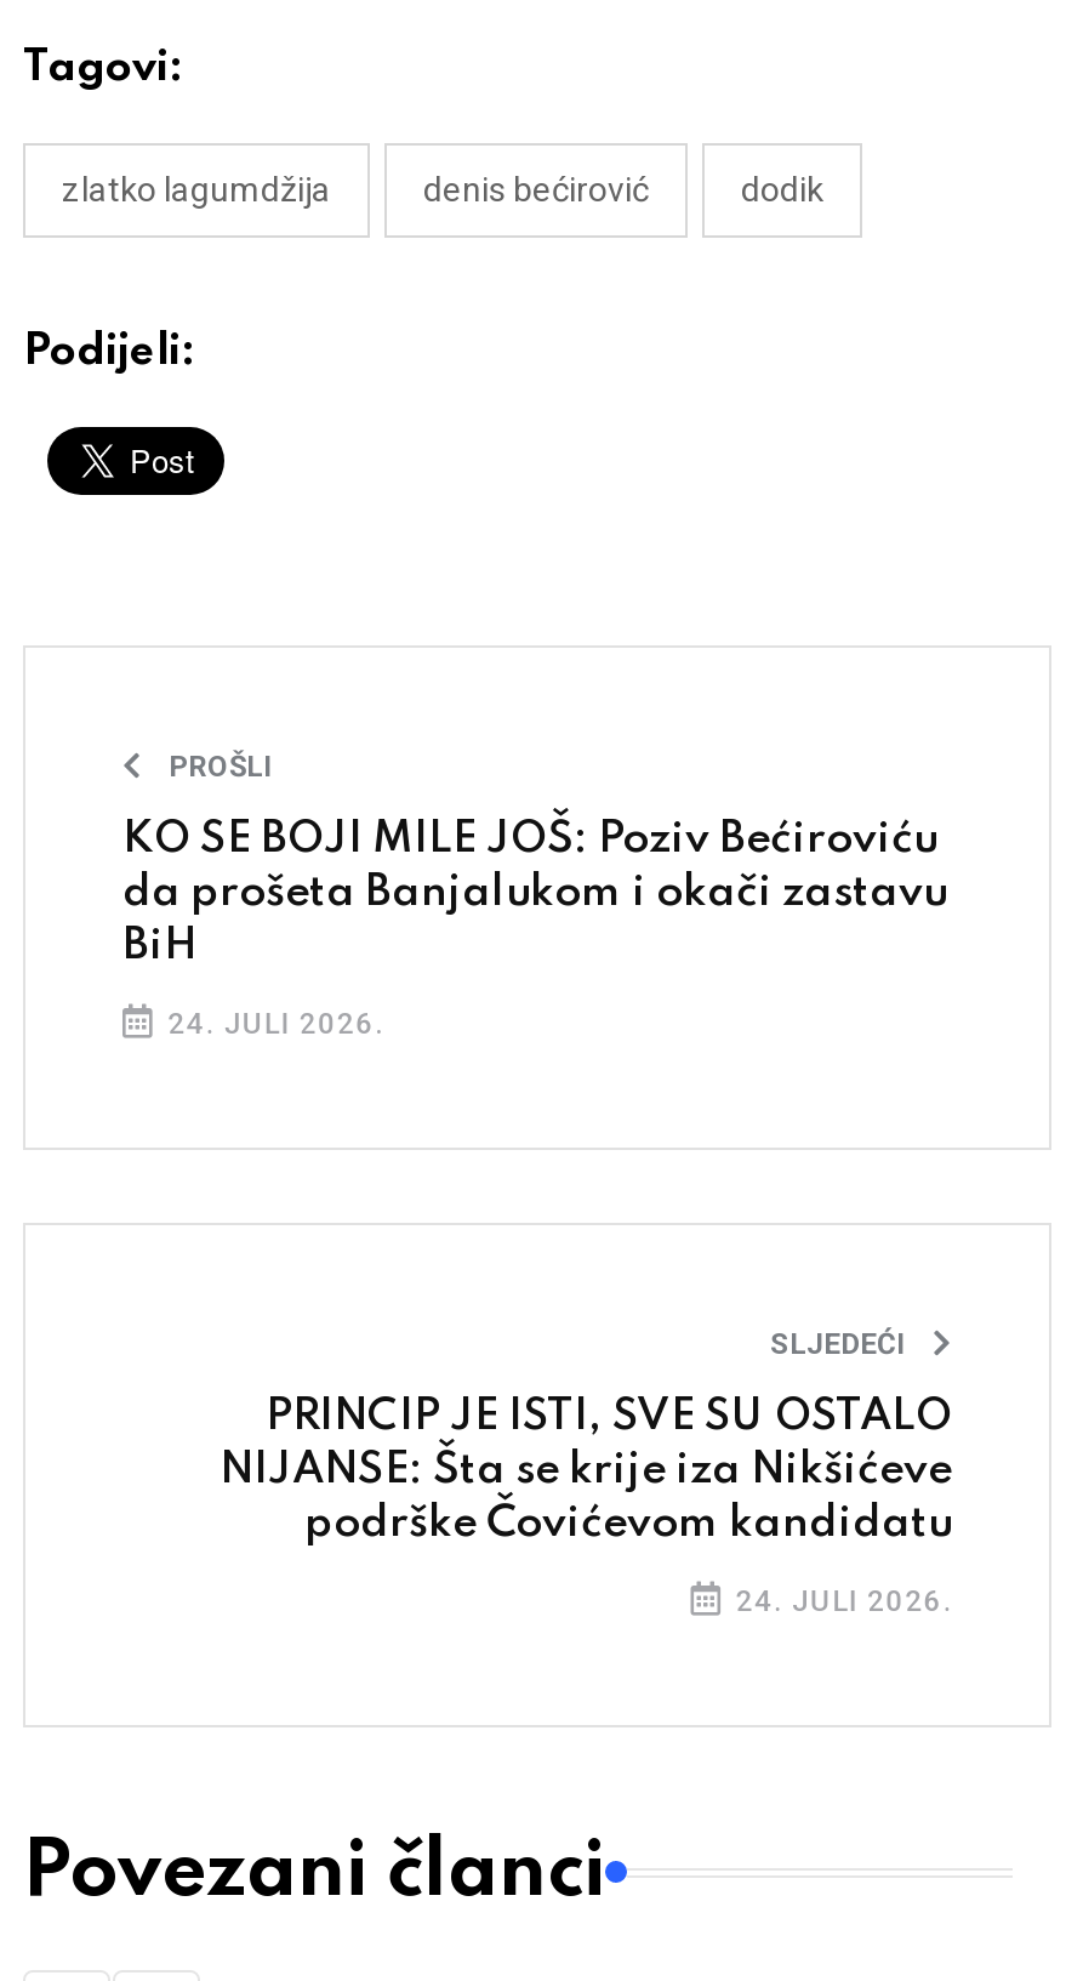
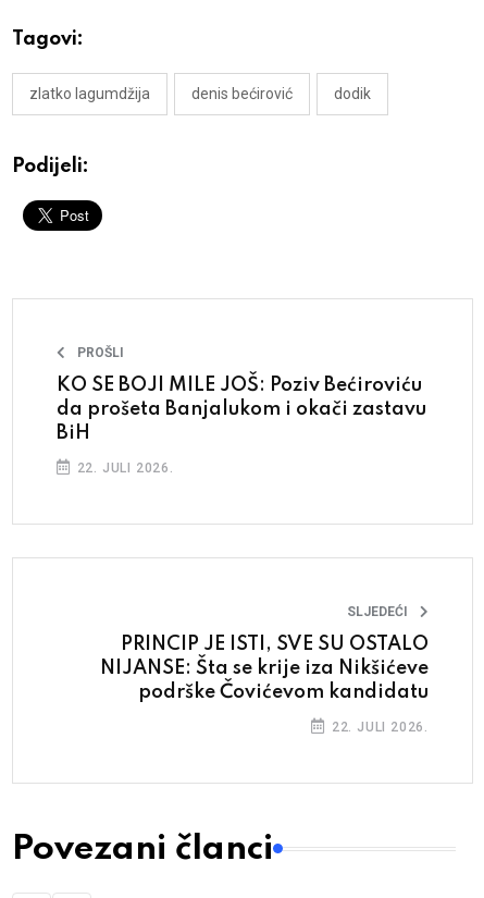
[158,1007,384,1041] 24. JULI 2026. -> [73,460,174,476] 22. JULI 2026.
[726,1584,952,1618] 24. JULI 2026. -> [327,719,429,735] 22. JULI 2026.

